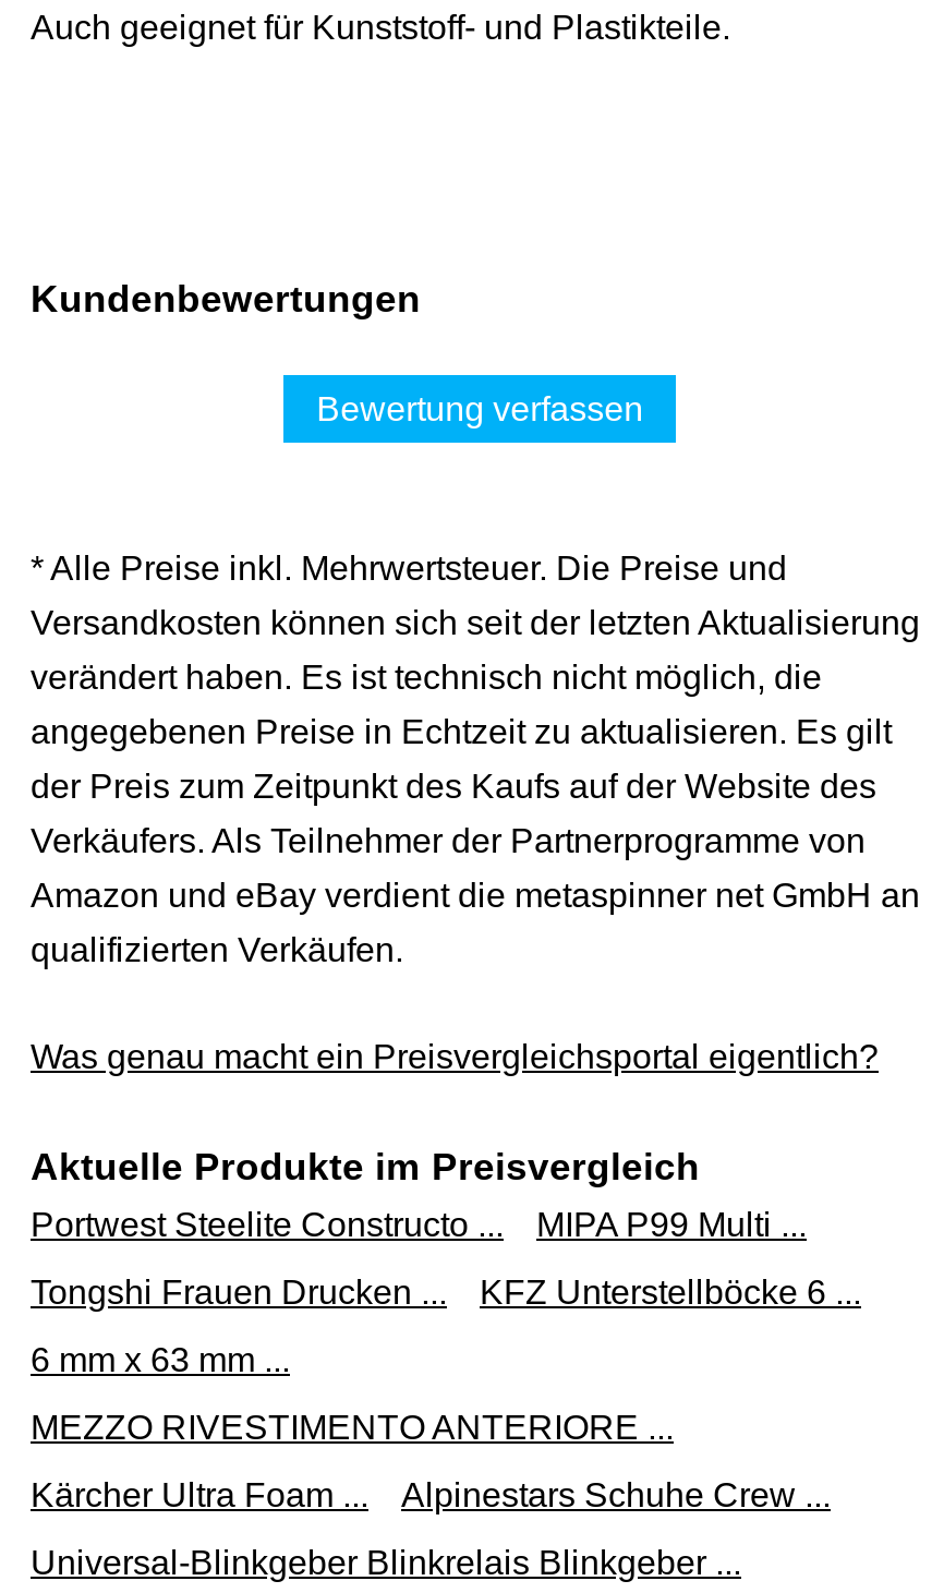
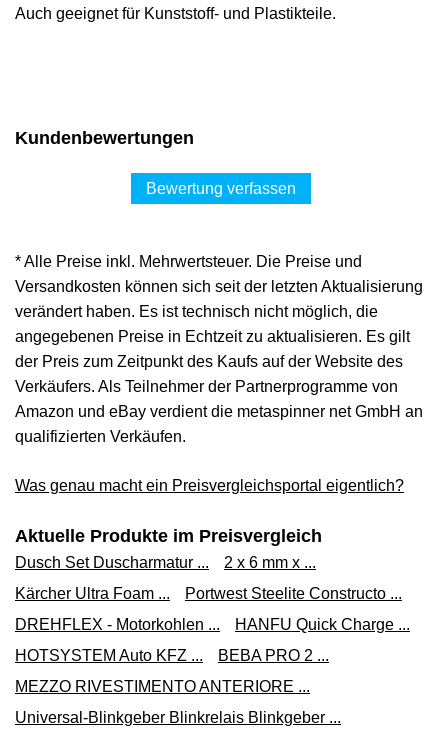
moved [31,1206,504,1243] -> [185,585,402,602]: Portwest Steelite Constructo ...
[31,1206,861,1379] MIPA P99 Multi ... | Tongshi Frauen Drucken ... | KFZ Unterstellböcke 6 ... | 6 mm x 63 mm ... -> [15,554,316,571] Dusch Set Duscharmatur ... | 2 x 6 mm x ...
moved [31,1409,674,1446] -> [15,678,310,695]: MEZZO RIVESTIMENTO ANTERIORE ...
moved [31,1477,368,1514] -> [15,585,170,602]: Kärcher Ultra Foam ...
[401,1477,831,1514] Alpinestars Schuhe Crew ... -> [15,616,410,664] DREHFLEX - Motorkohlen ... | HANFU Quick Charge ... | HOTSYSTEM Auto KFZ ... | BEBA PRO 2 ...

